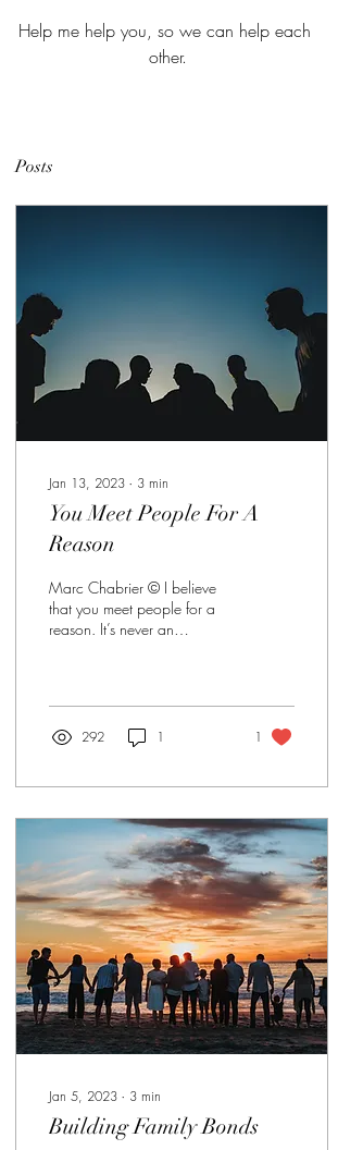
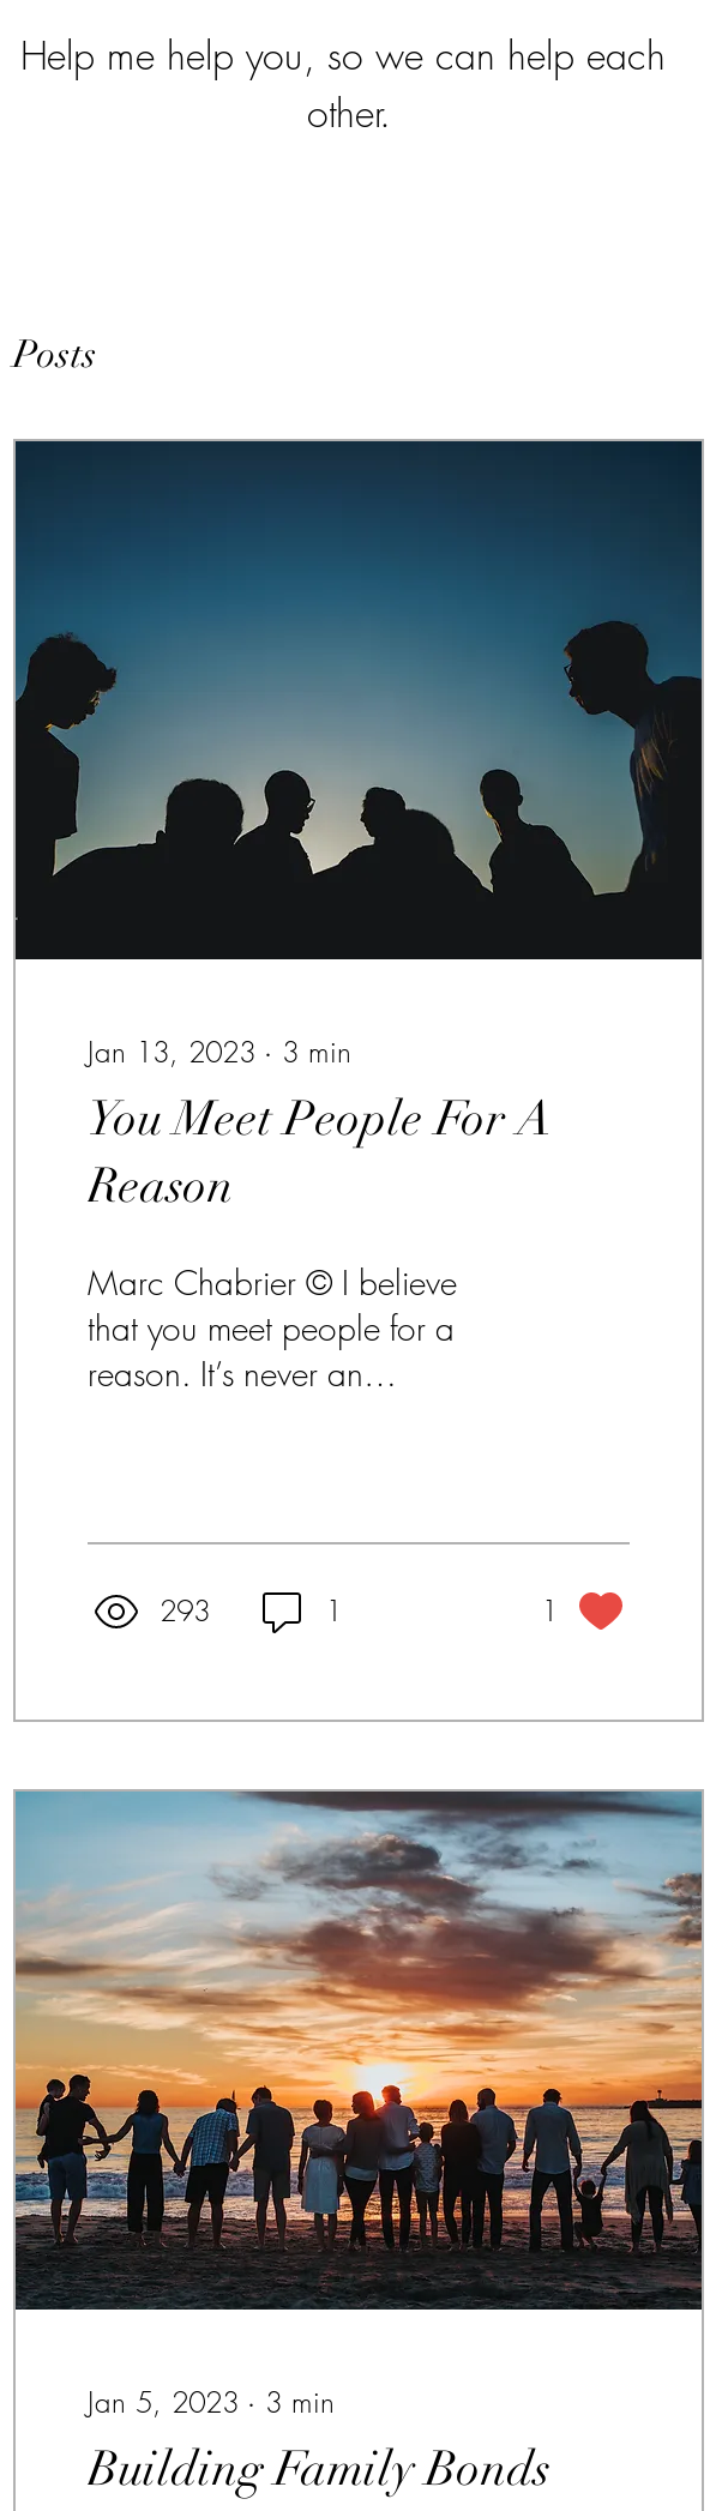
[82,727,104,746] 292 -> [160,1590,210,1630] 293

